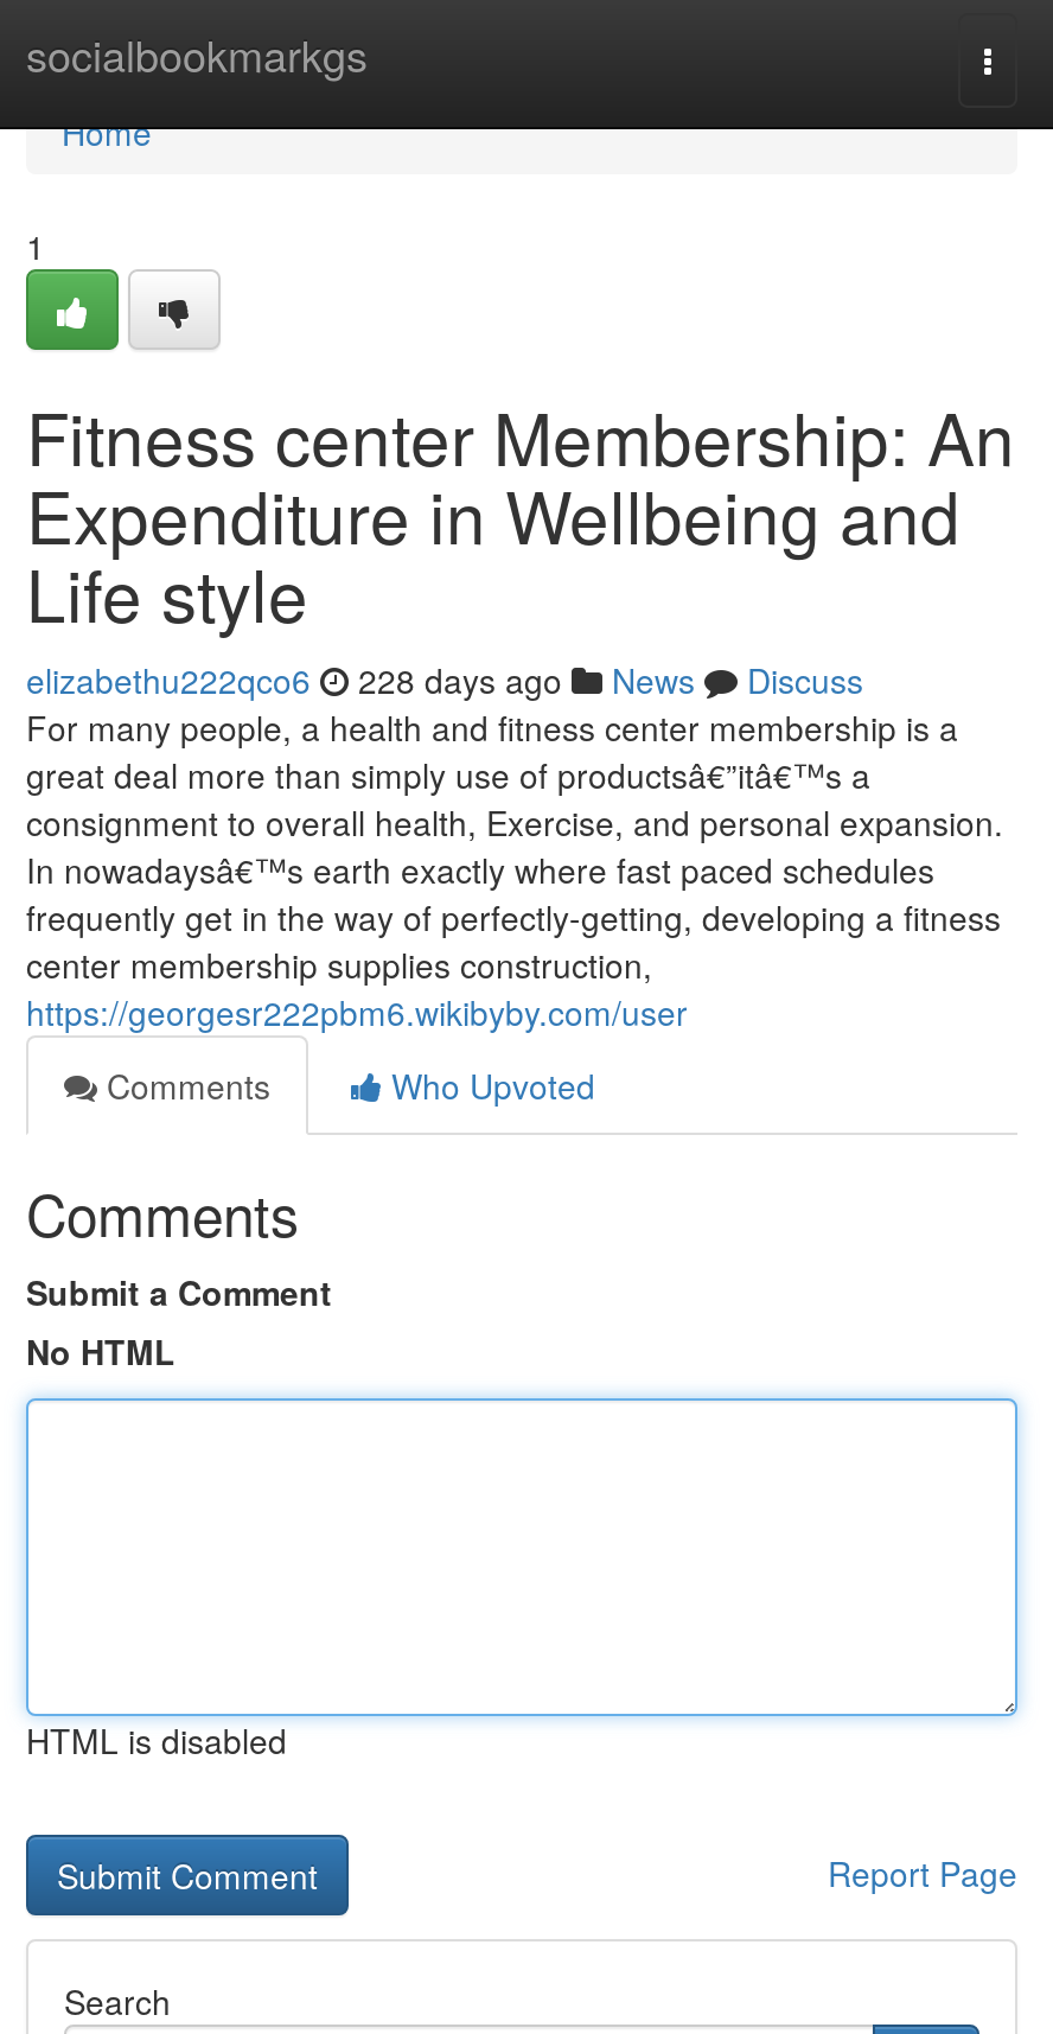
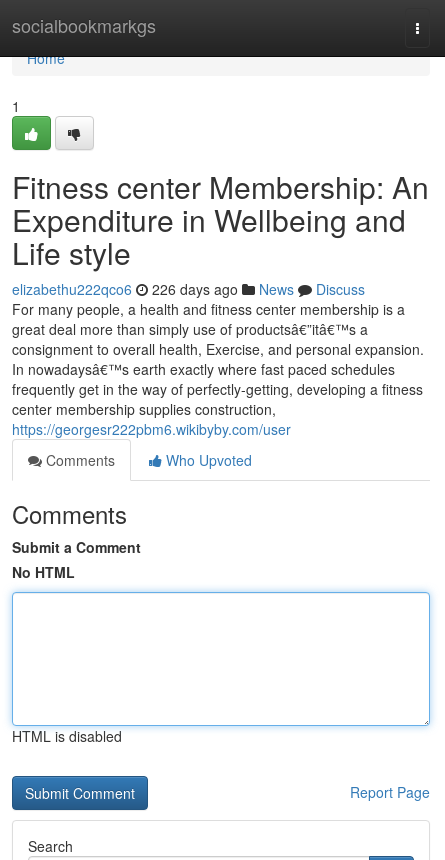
[26,656,863,703] elizabethu222qco6 228 days ago News Discuss -> [12,279,365,299] elizabethu222qco6 226 days ago News Discuss

